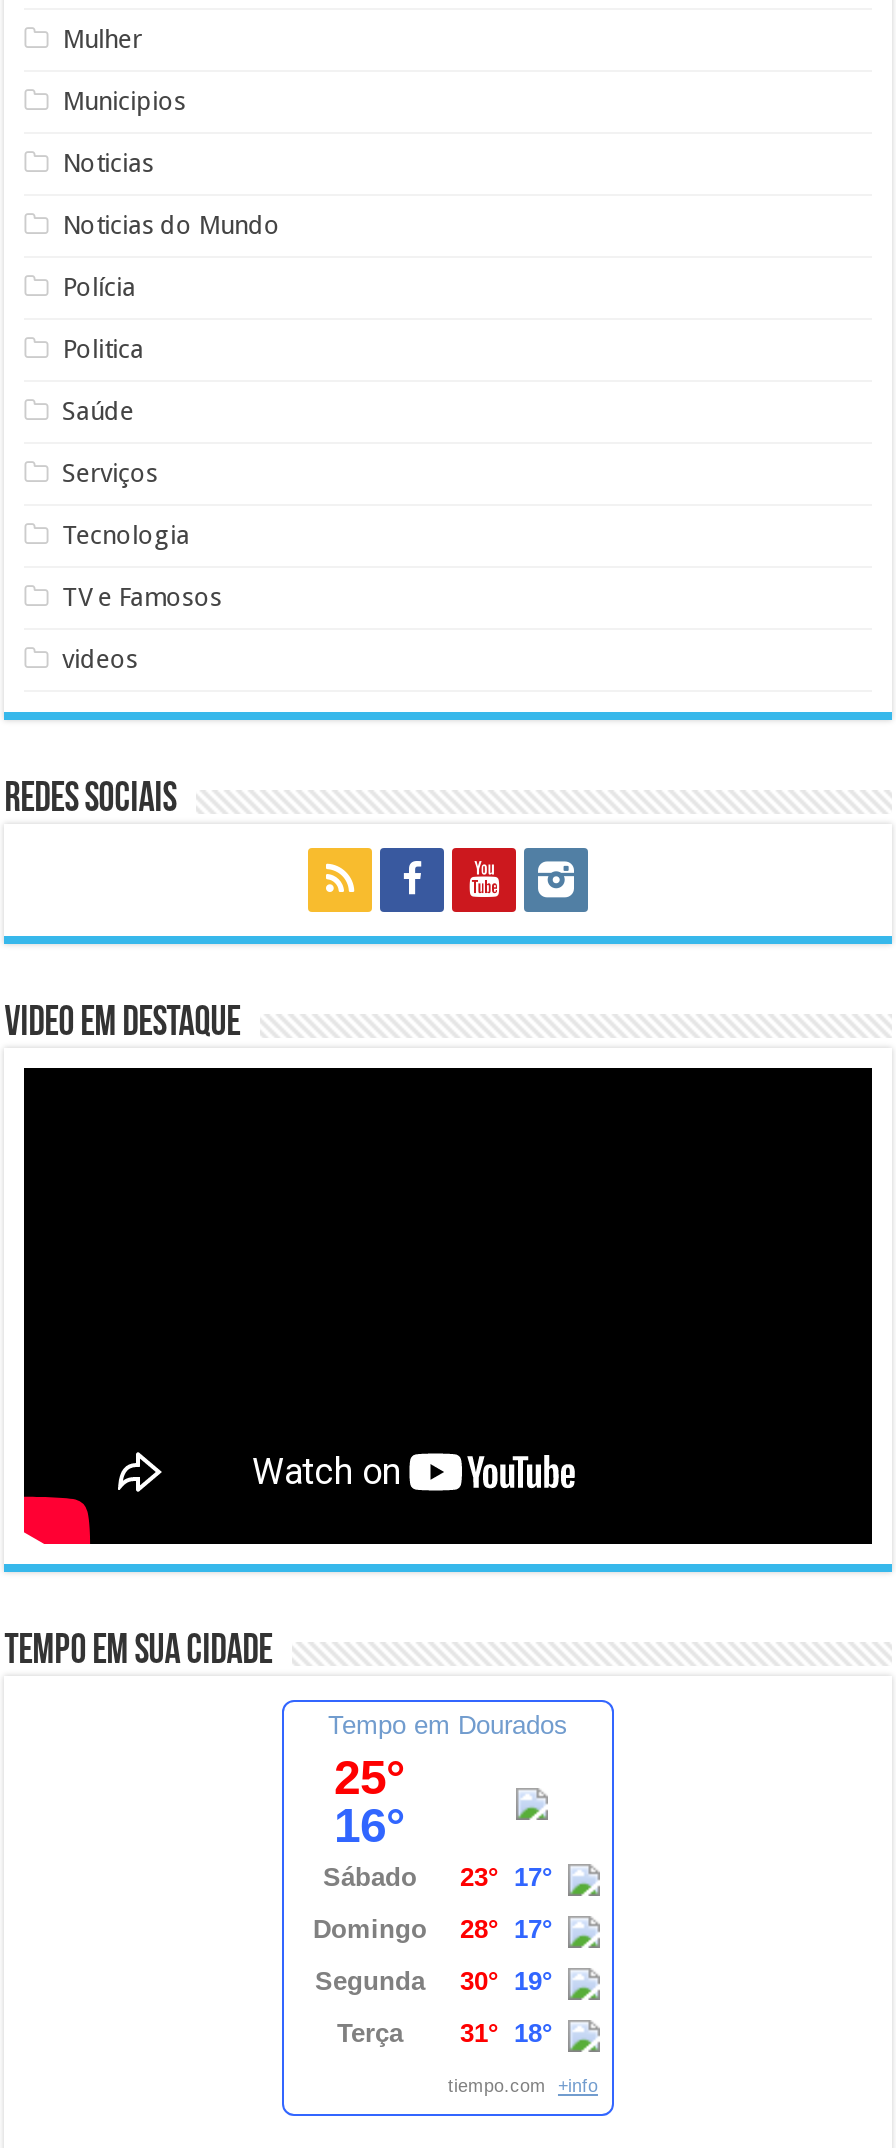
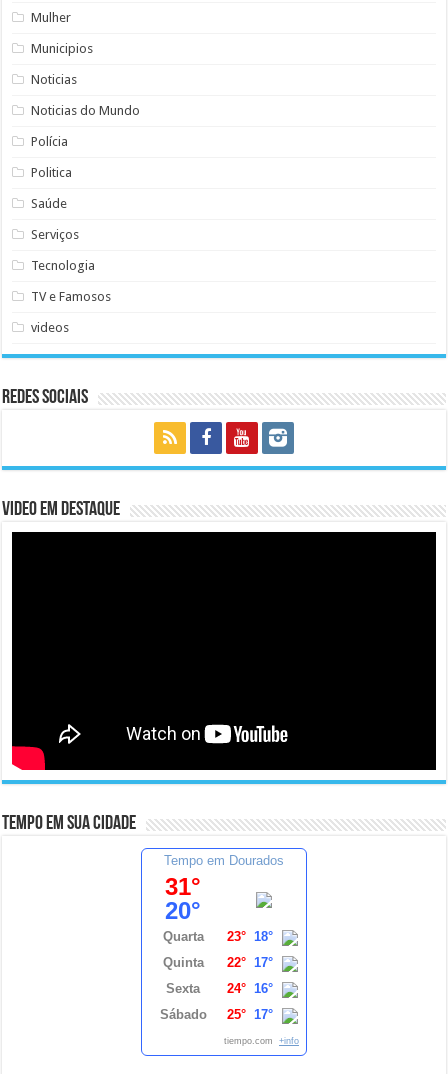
[334,1750,406,1852] 25° | 16° -> [163,873,273,996] 31° | 20° | Quarta | 23° 18° | Quinta | 22° 17° | Sexta | 24° 16°
[313,1862,552,2048] 23° 17° | Domingo | 28° 17° | Segunda | 30° 19° | Terça | 31° 18° -> [227,1007,273,1022] 25° 17°
moved [323,1862,417,1892] -> [160,1007,207,1022]: Sábado

